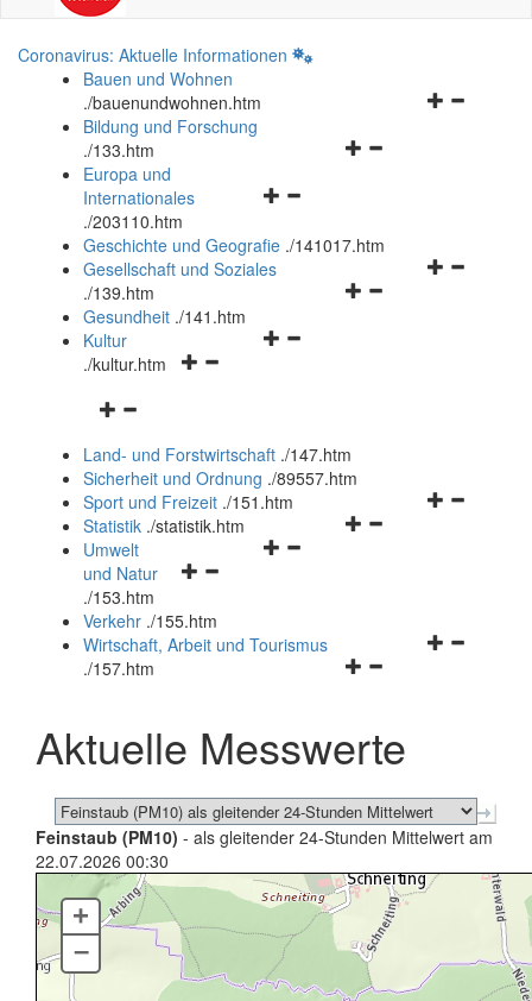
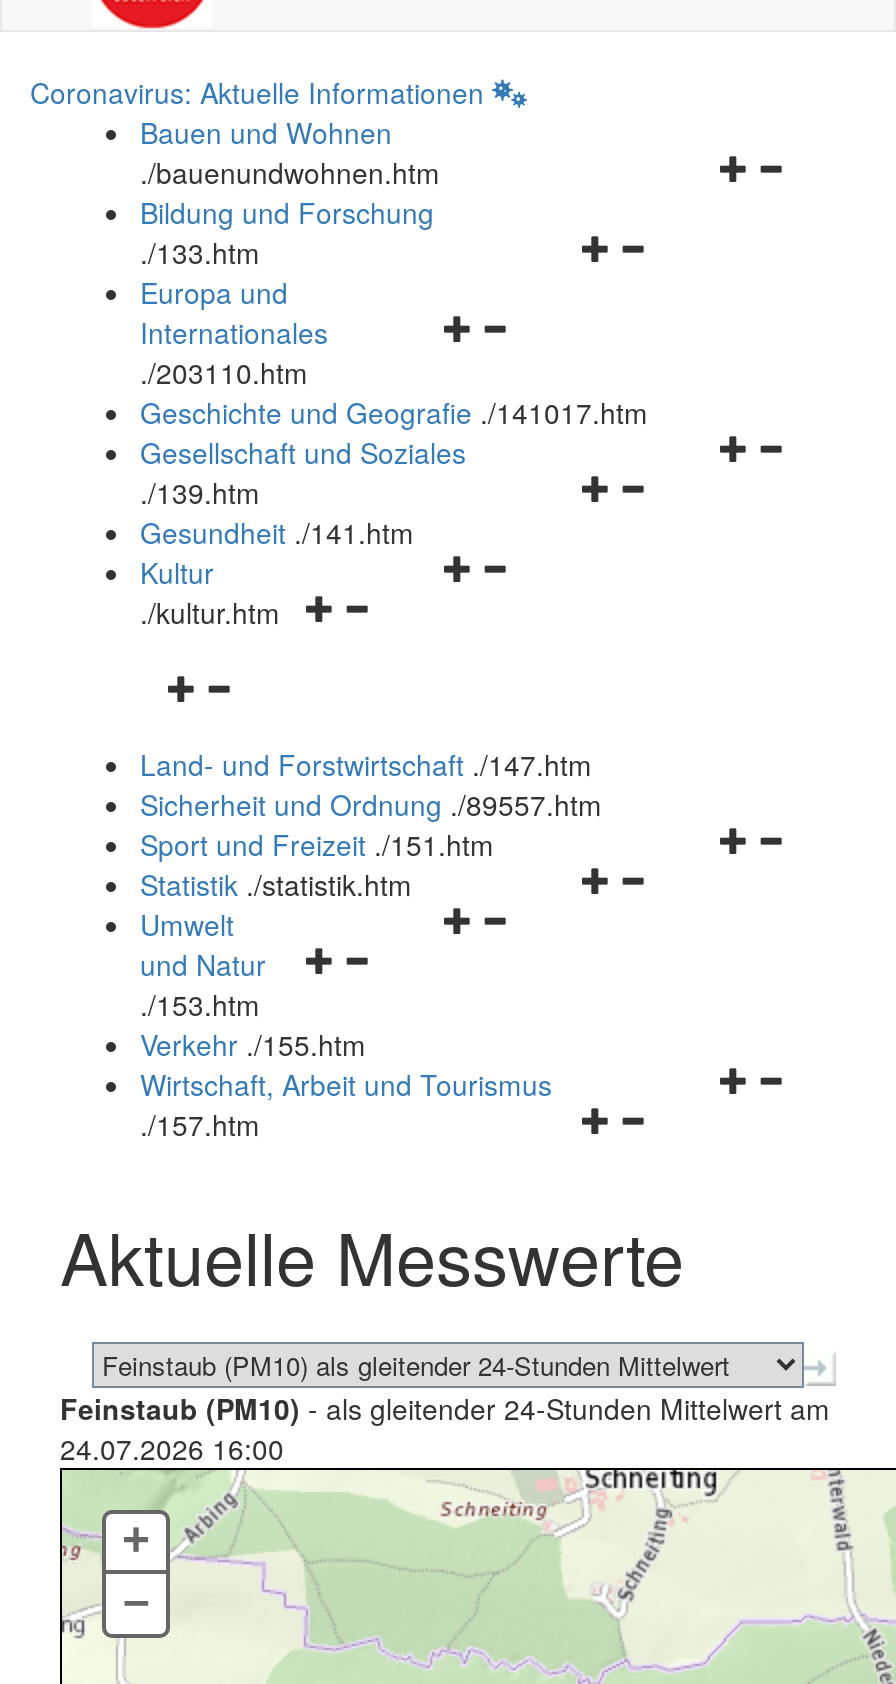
[36,849,169,873] 22.07.2026 00:30 -> [60,1428,284,1468] 24.07.2026 16:00

